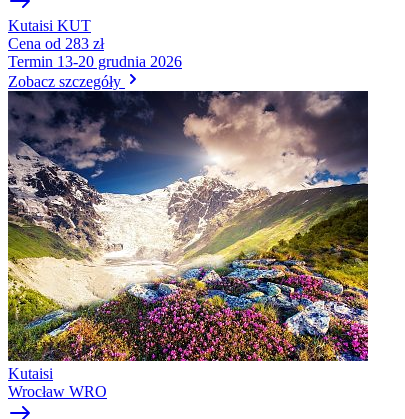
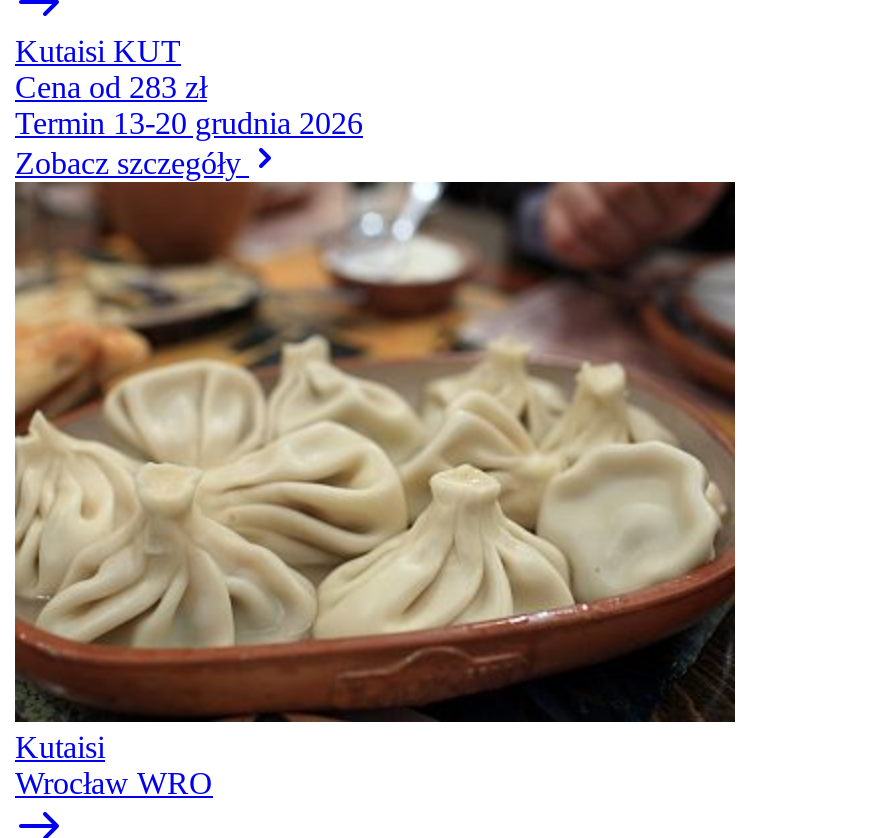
[7,90,369,362] [image] -> [13,180,737,724] [image]

